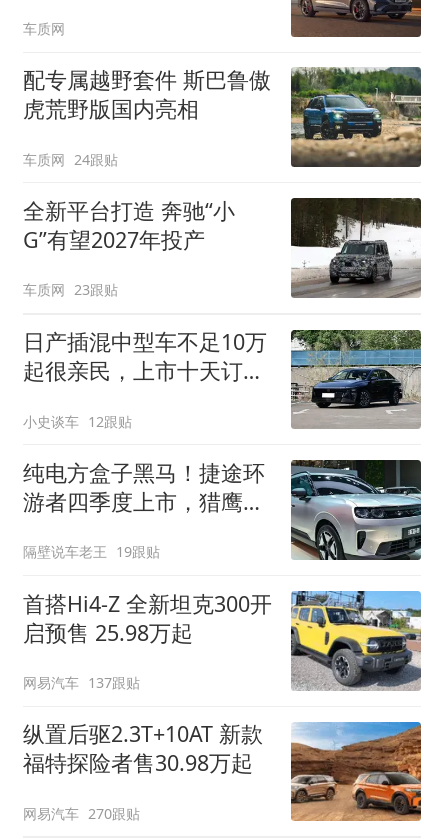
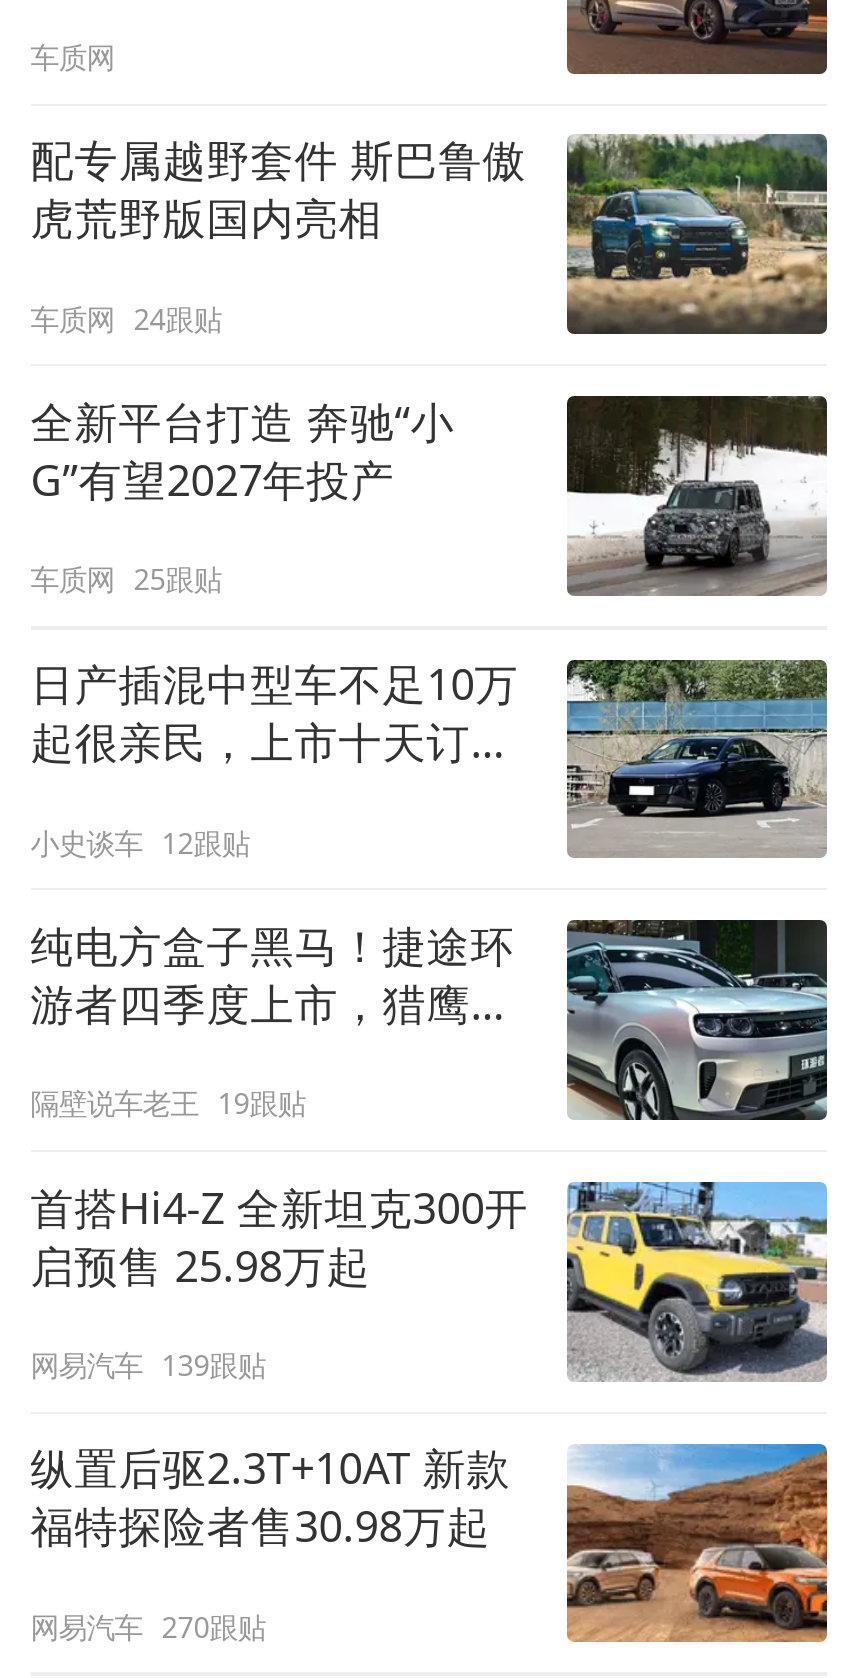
[23,280,118,299] 车质网 23跟贴 -> [30,560,222,598] 车质网 25跟贴
[23,673,140,692] 网易汽车 137跟贴 -> [30,1346,266,1384] 网易汽车 139跟贴

